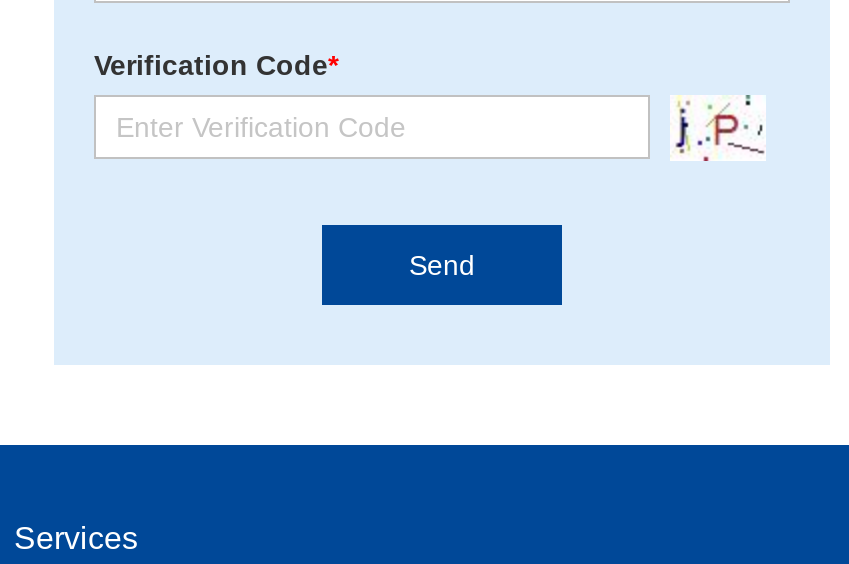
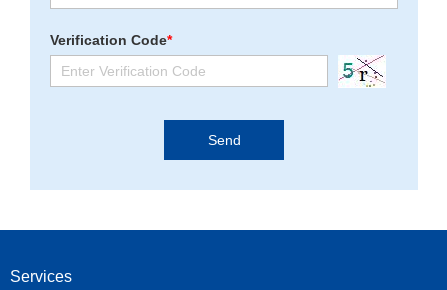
[676,95,764,163] [image] -> [342,55,384,87] [image]

